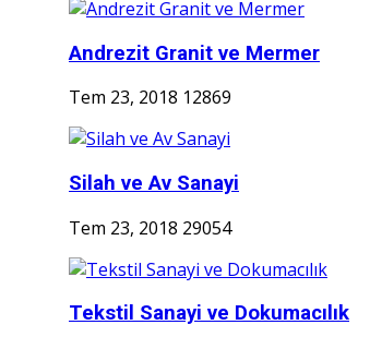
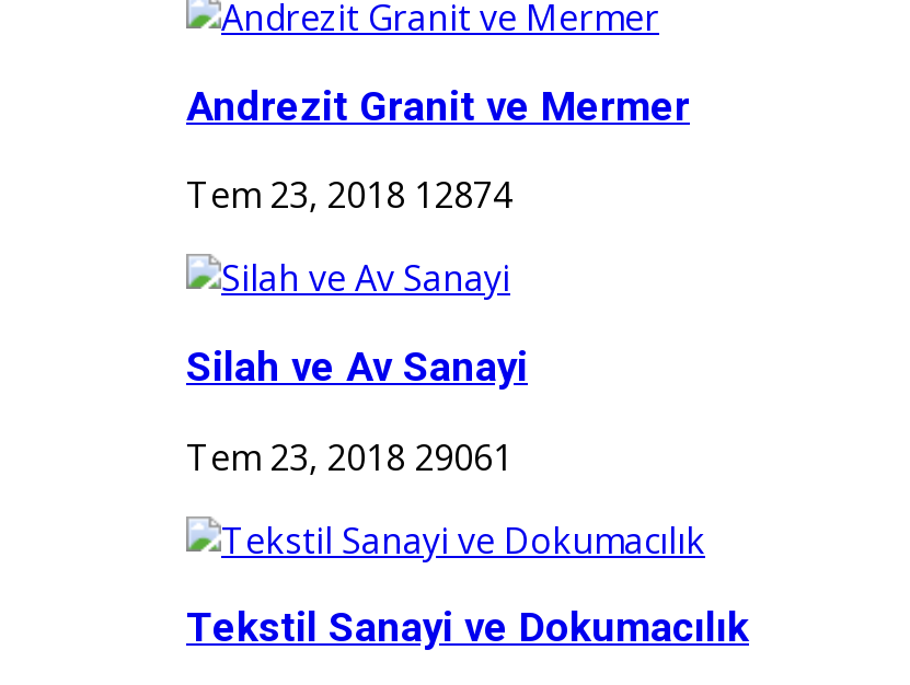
[69,85,231,109] Tem 23, 2018 12869 -> [186,171,512,219] Tem 23, 2018 12874
[69,216,231,240] Tem 23, 2018 29054 -> [186,433,512,481] Tem 23, 2018 29061

